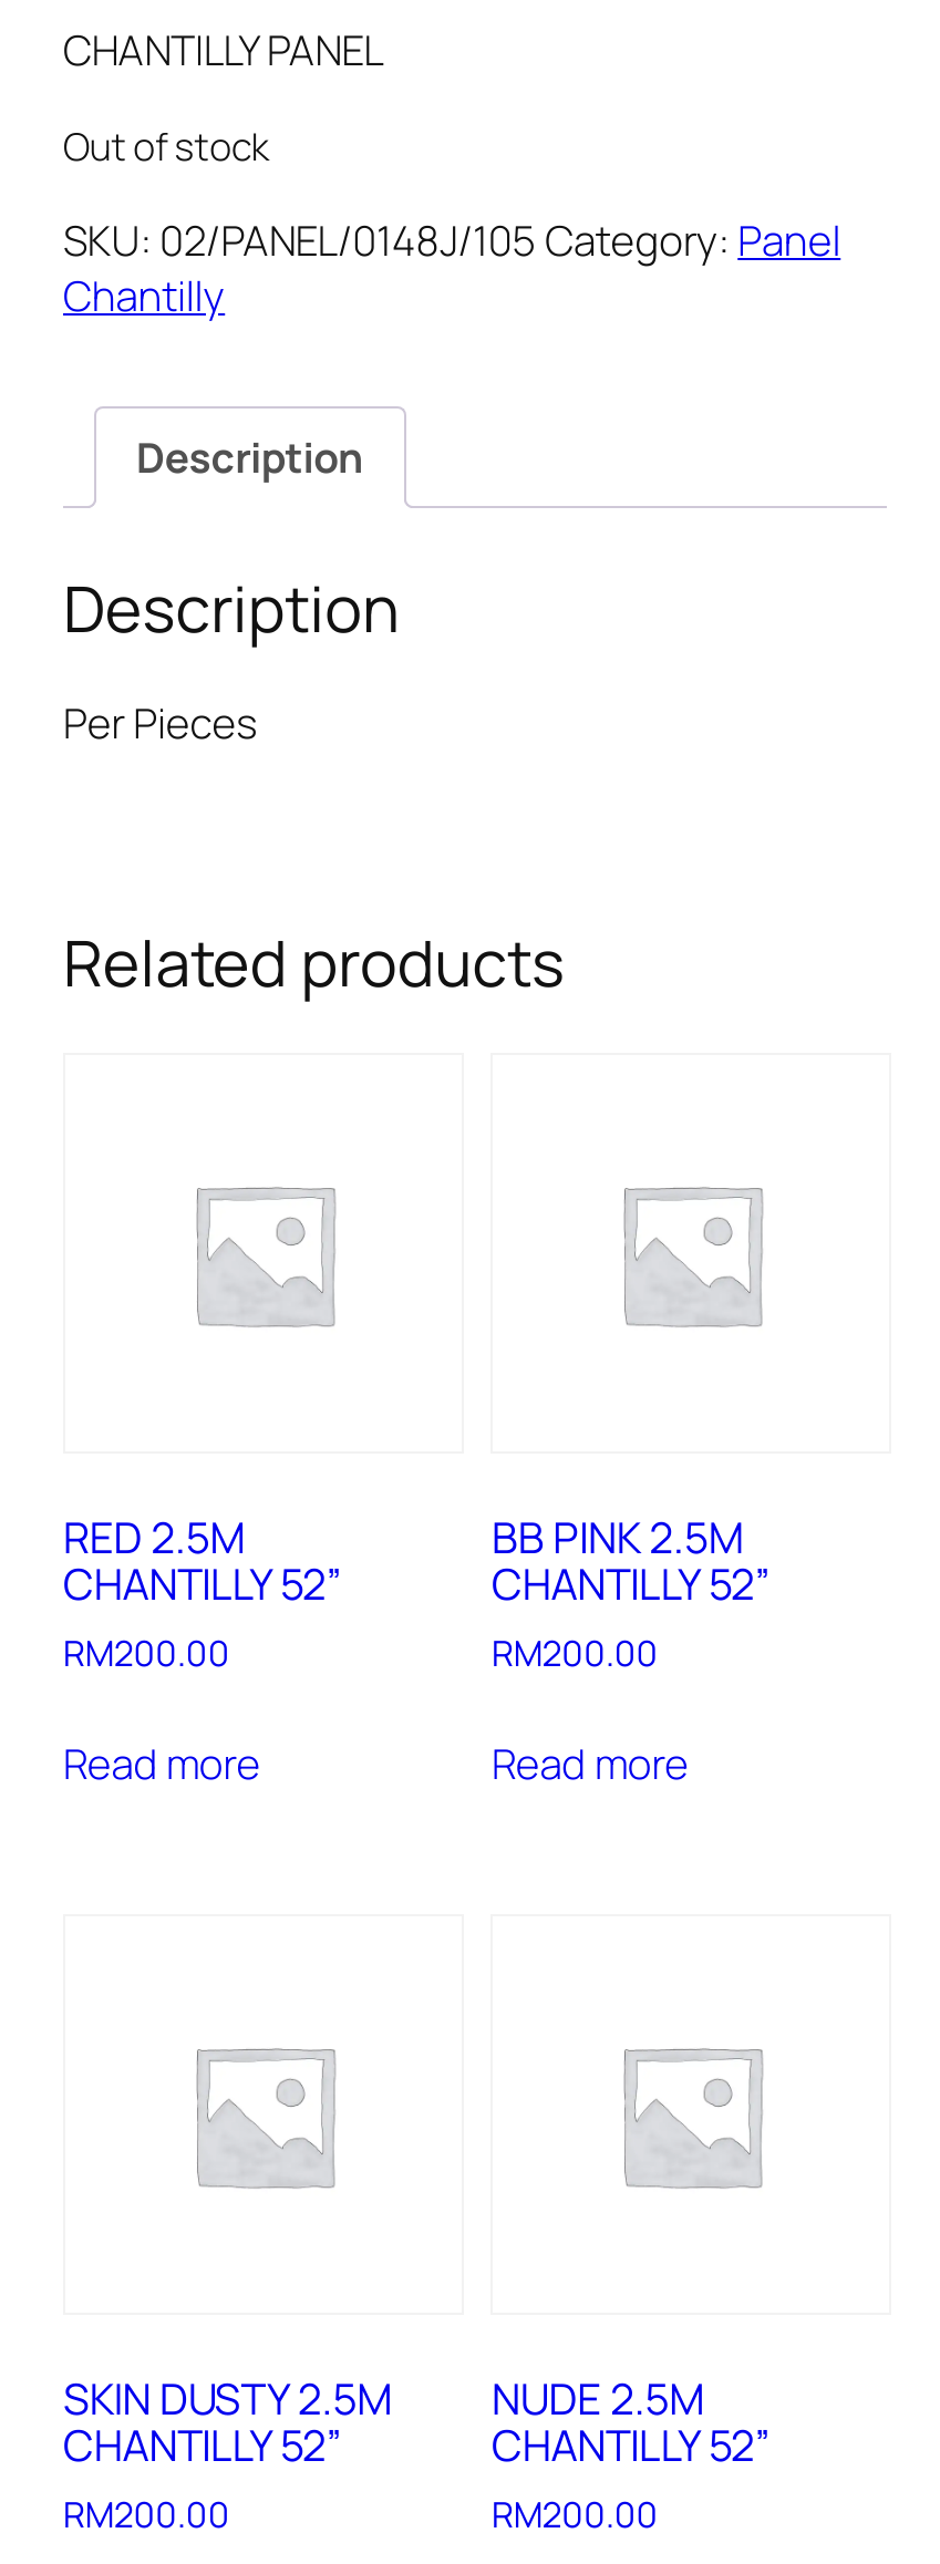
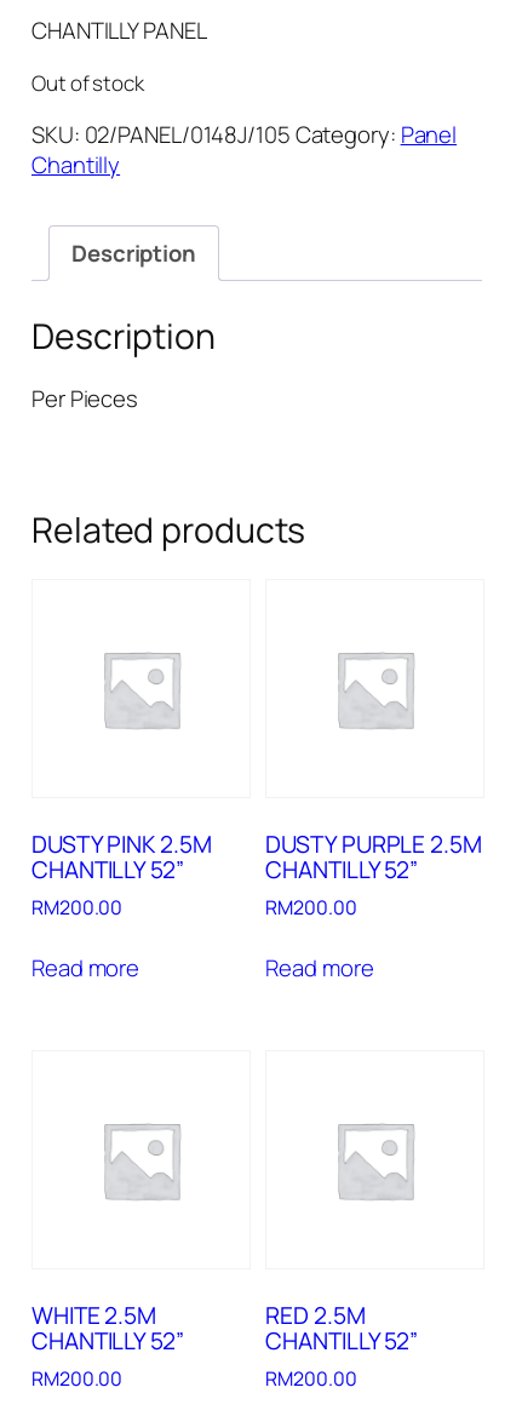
[63,1508,245,1566] RED 2.5M -> [31,828,211,860] DUSTY PINK 2.5M
[492,1508,744,1566] BB PINK 2.5M -> [266,828,482,860] DUSTY PURPLE 2.5M
[63,2369,392,2427] SKIN DUSTY 2.5M -> [31,1299,156,1331] WHITE 2.5M
[492,2369,704,2427] NUDE 2.5M -> [266,1299,365,1331] RED 2.5M

